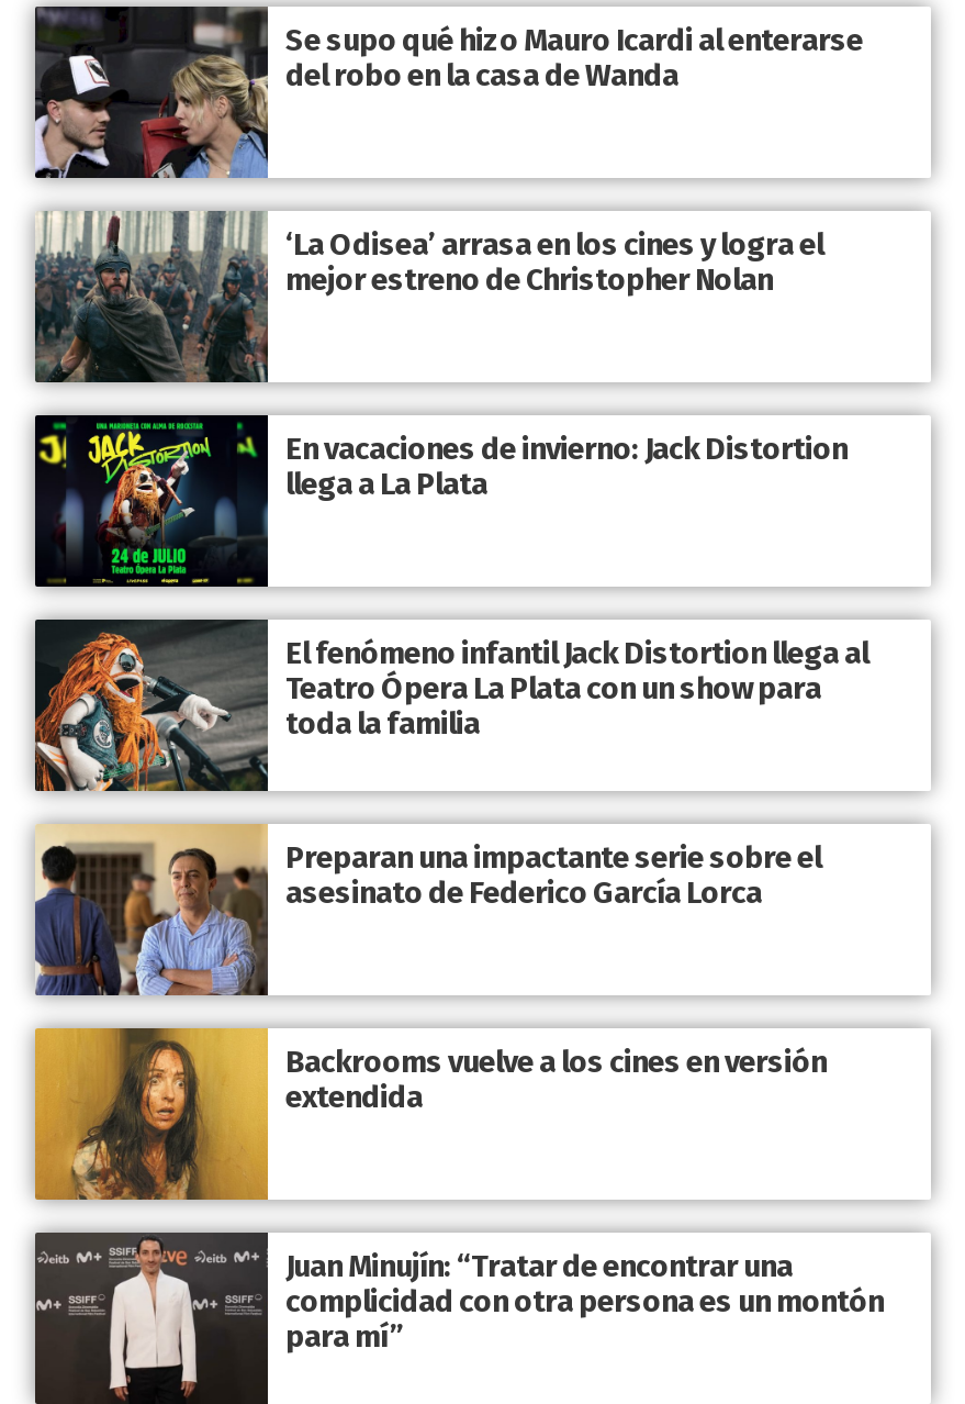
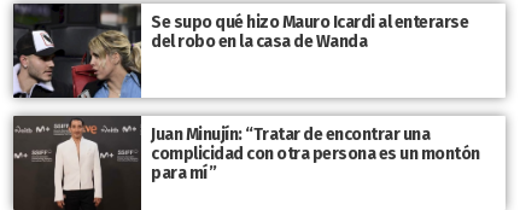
[35,211,823,385] [image] | ‘La Odisea’ arrasa en los cines y logra el | mejor estreno de Christopher Nolan -> none
[33,413,848,589] [image] | En vacaciones de invierno: Jack Distortion | llega a La Plata -> none
[35,617,868,793] [image] | El fenómeno infantil Jack Distortion llega al | Teatro Ópera La Plata con un show para | toda la familia -> none
[35,822,821,998] [image] | Preparan una impactante serie sobre el | asesinato de Federico García Lorca -> none
[33,1026,827,1202] [image] | Backrooms vuelve a los cines en versión | extendida -> none

